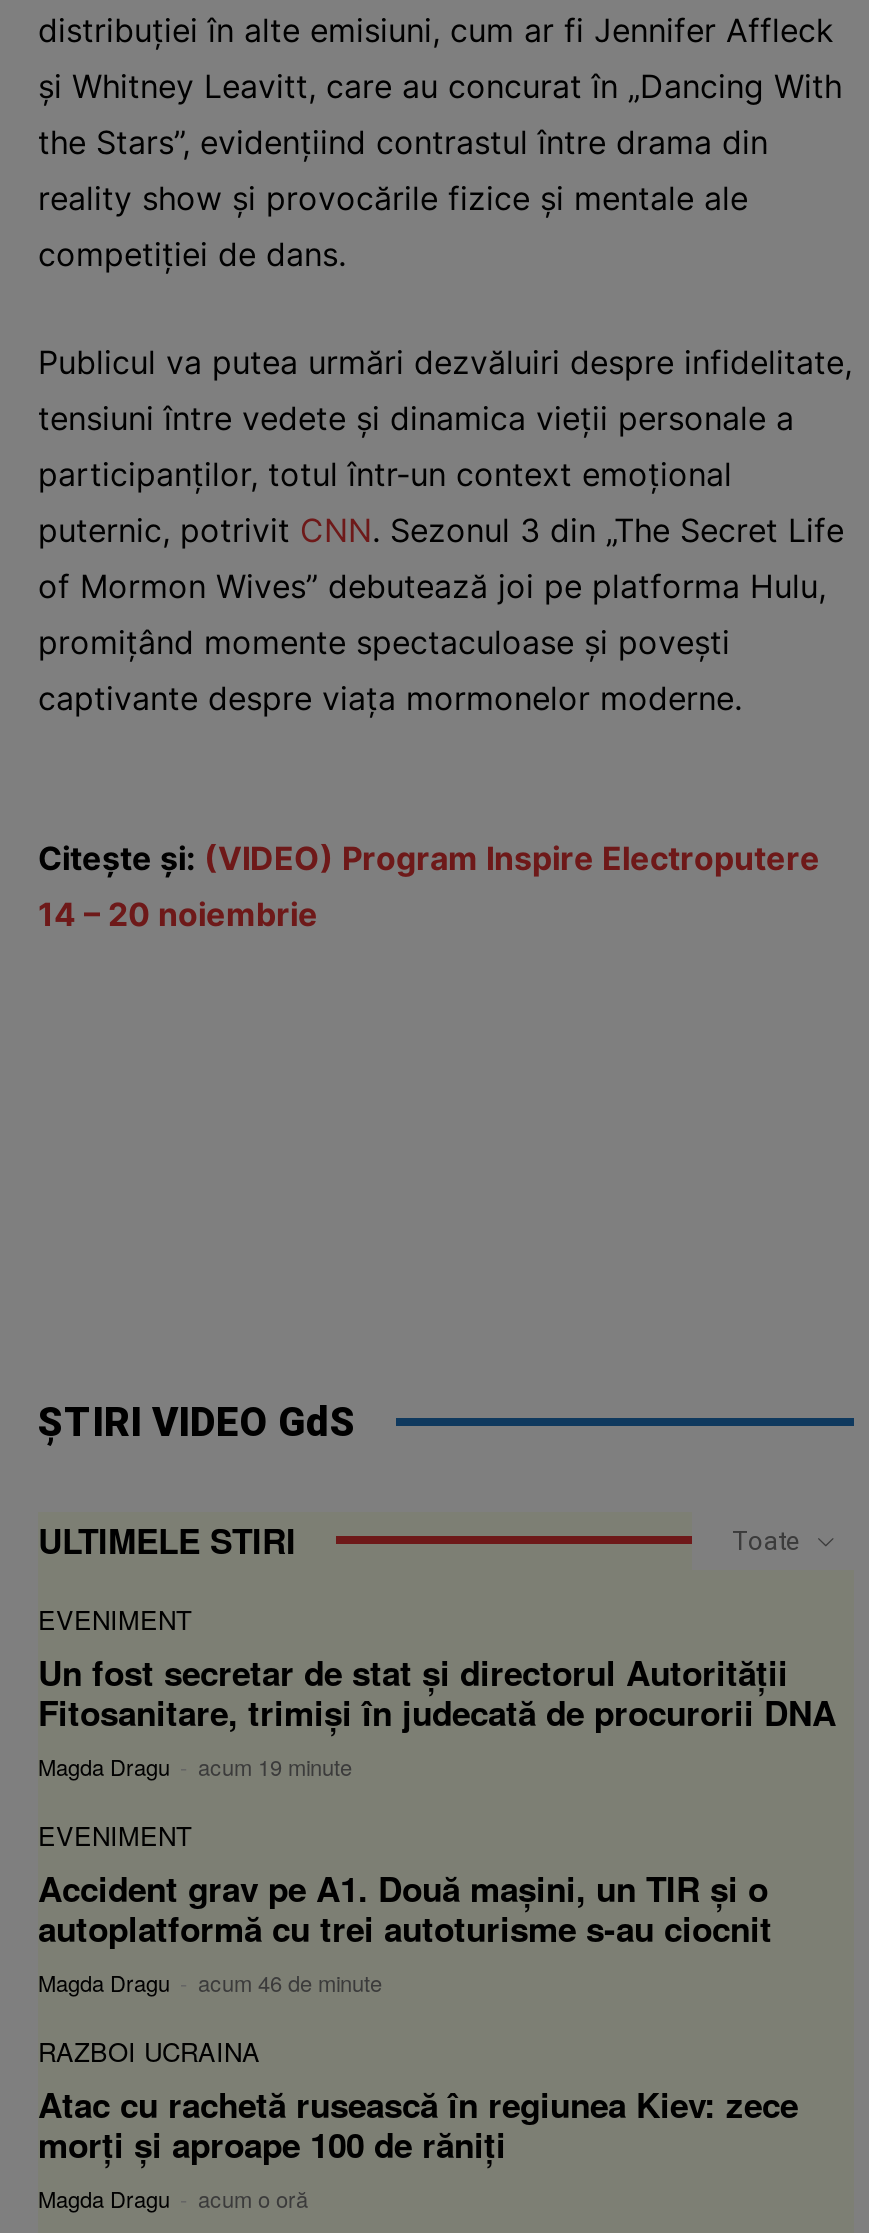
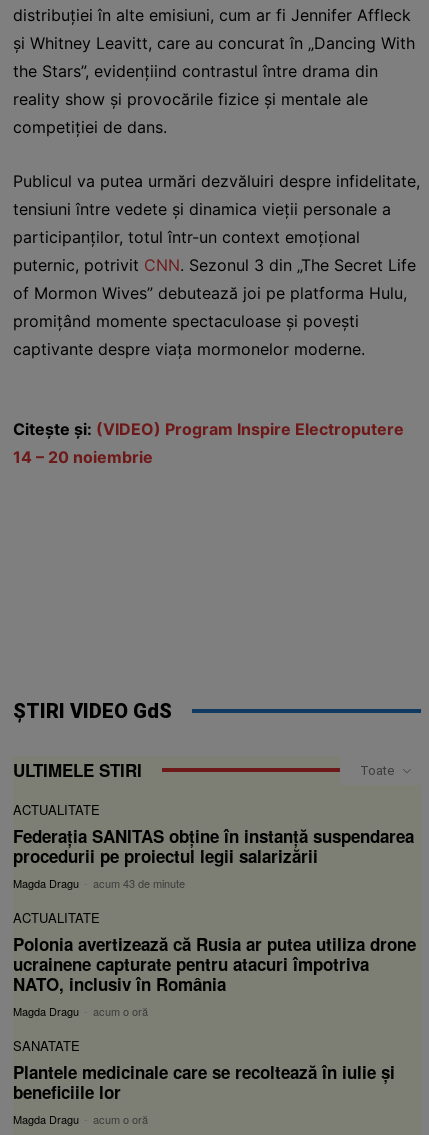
[38,1599,836,1781] EVENIMENT | Un fost secretar de stat și directorul Autorității | Fitosanitare, trimiși în judecată de procurorii DNA | Magda Dragu - acum 19 minute -> [13,800,414,891] ACTUALITATE | Federația SANITAS obține în instanță suspendarea | procedurii pe proiectul legii salarizării | Magda Dragu - acum 43 de minute
[38,1815,772,1997] EVENIMENT | Accident grav pe A1. Două mașini, un TIR și o | autoplatformă cu trei autoturisme s-au ciocnit | Magda Dragu - acum 46 de minute -> [13,908,416,1019] ACTUALITATE | Polonia avertizează că Rusia ar putea utiliza drone | ucrainene capturate pentru atacuri împotriva | NATO, inclusiv în România | Magda Dragu - acum o oră
[38,2031,798,2167] RAZBOI UCRAINA | Atac cu rachetă rusească în regiunea Kiev: zece | morți și aproape 100 de răniți -> [13,1036,395,1104] SANATATE | Plantele medicinale care se recoltează în iulie și | beneficiile lor

